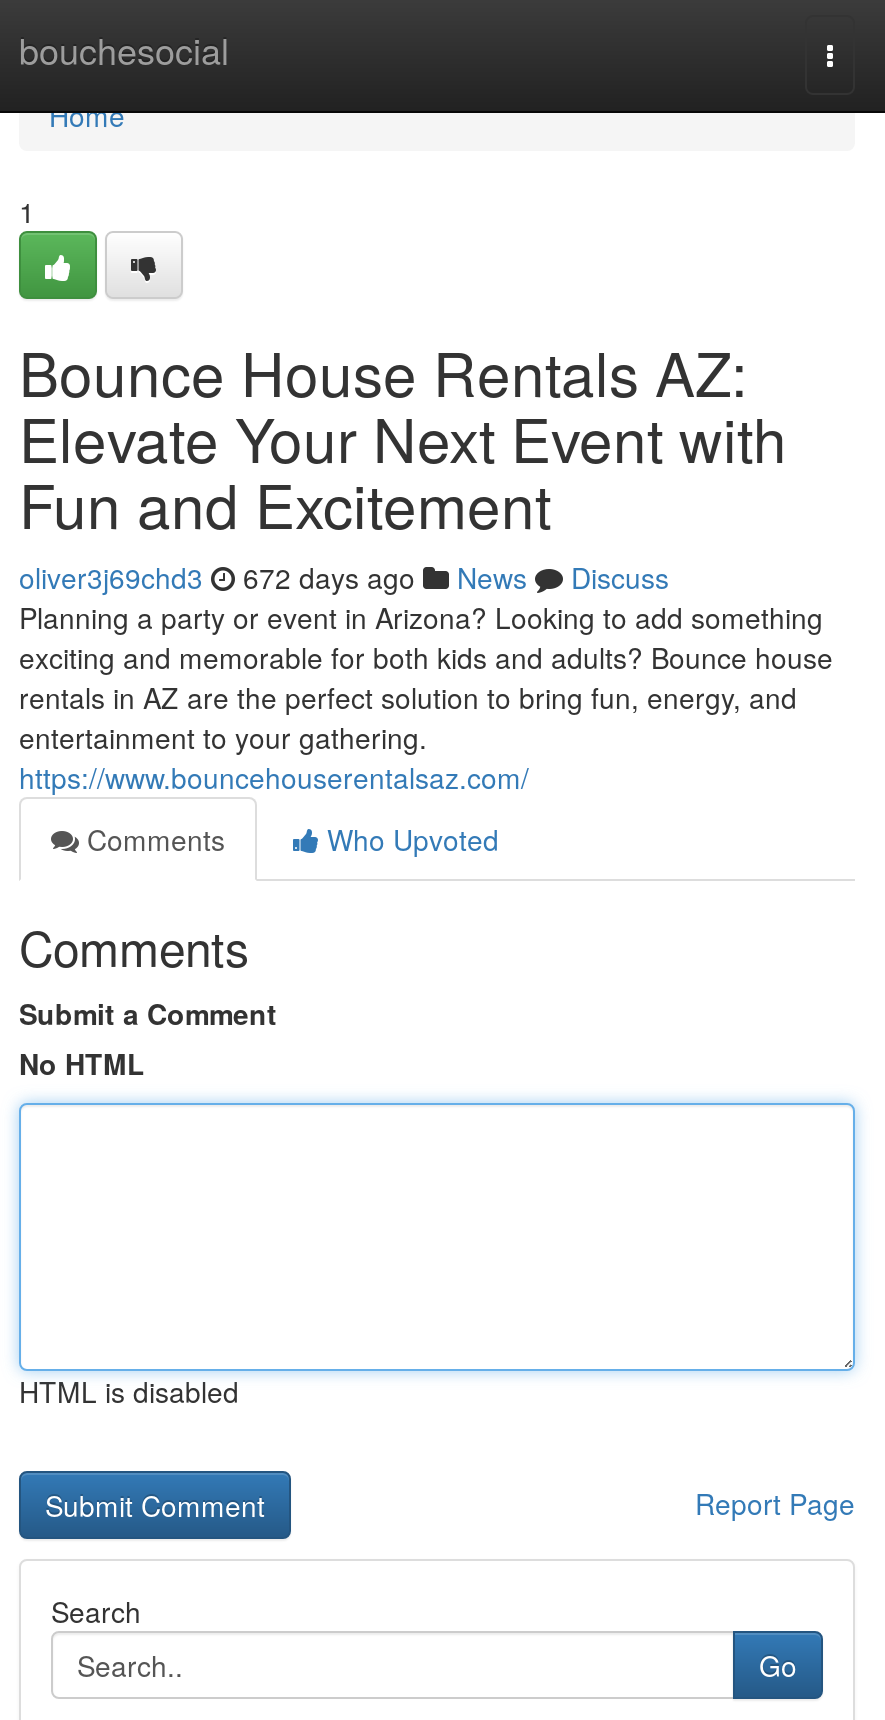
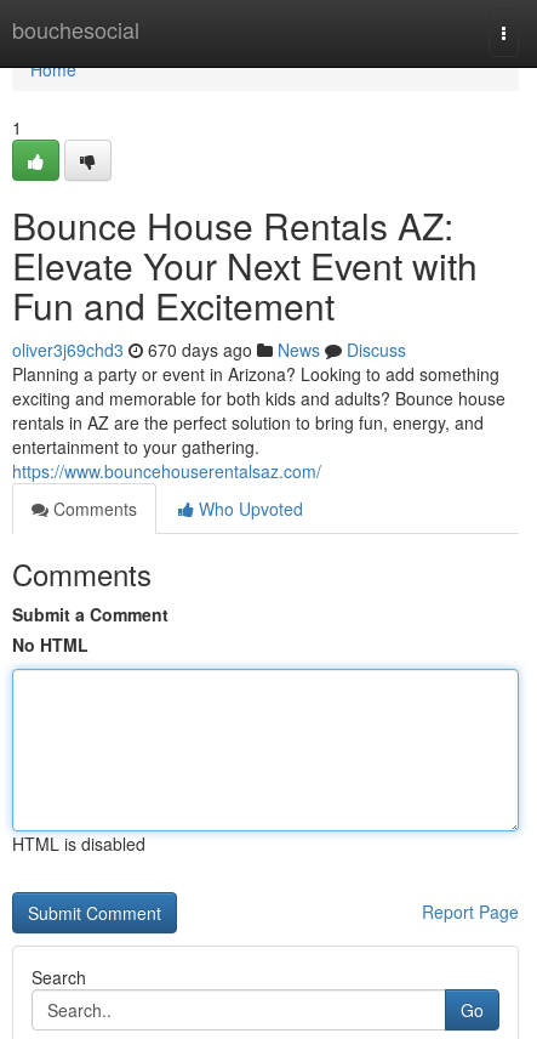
[19,557,669,597] oliver3j69chd3 672 days ago News Discuss -> [12,337,406,362] oliver3j69chd3 670 days ago News Discuss

